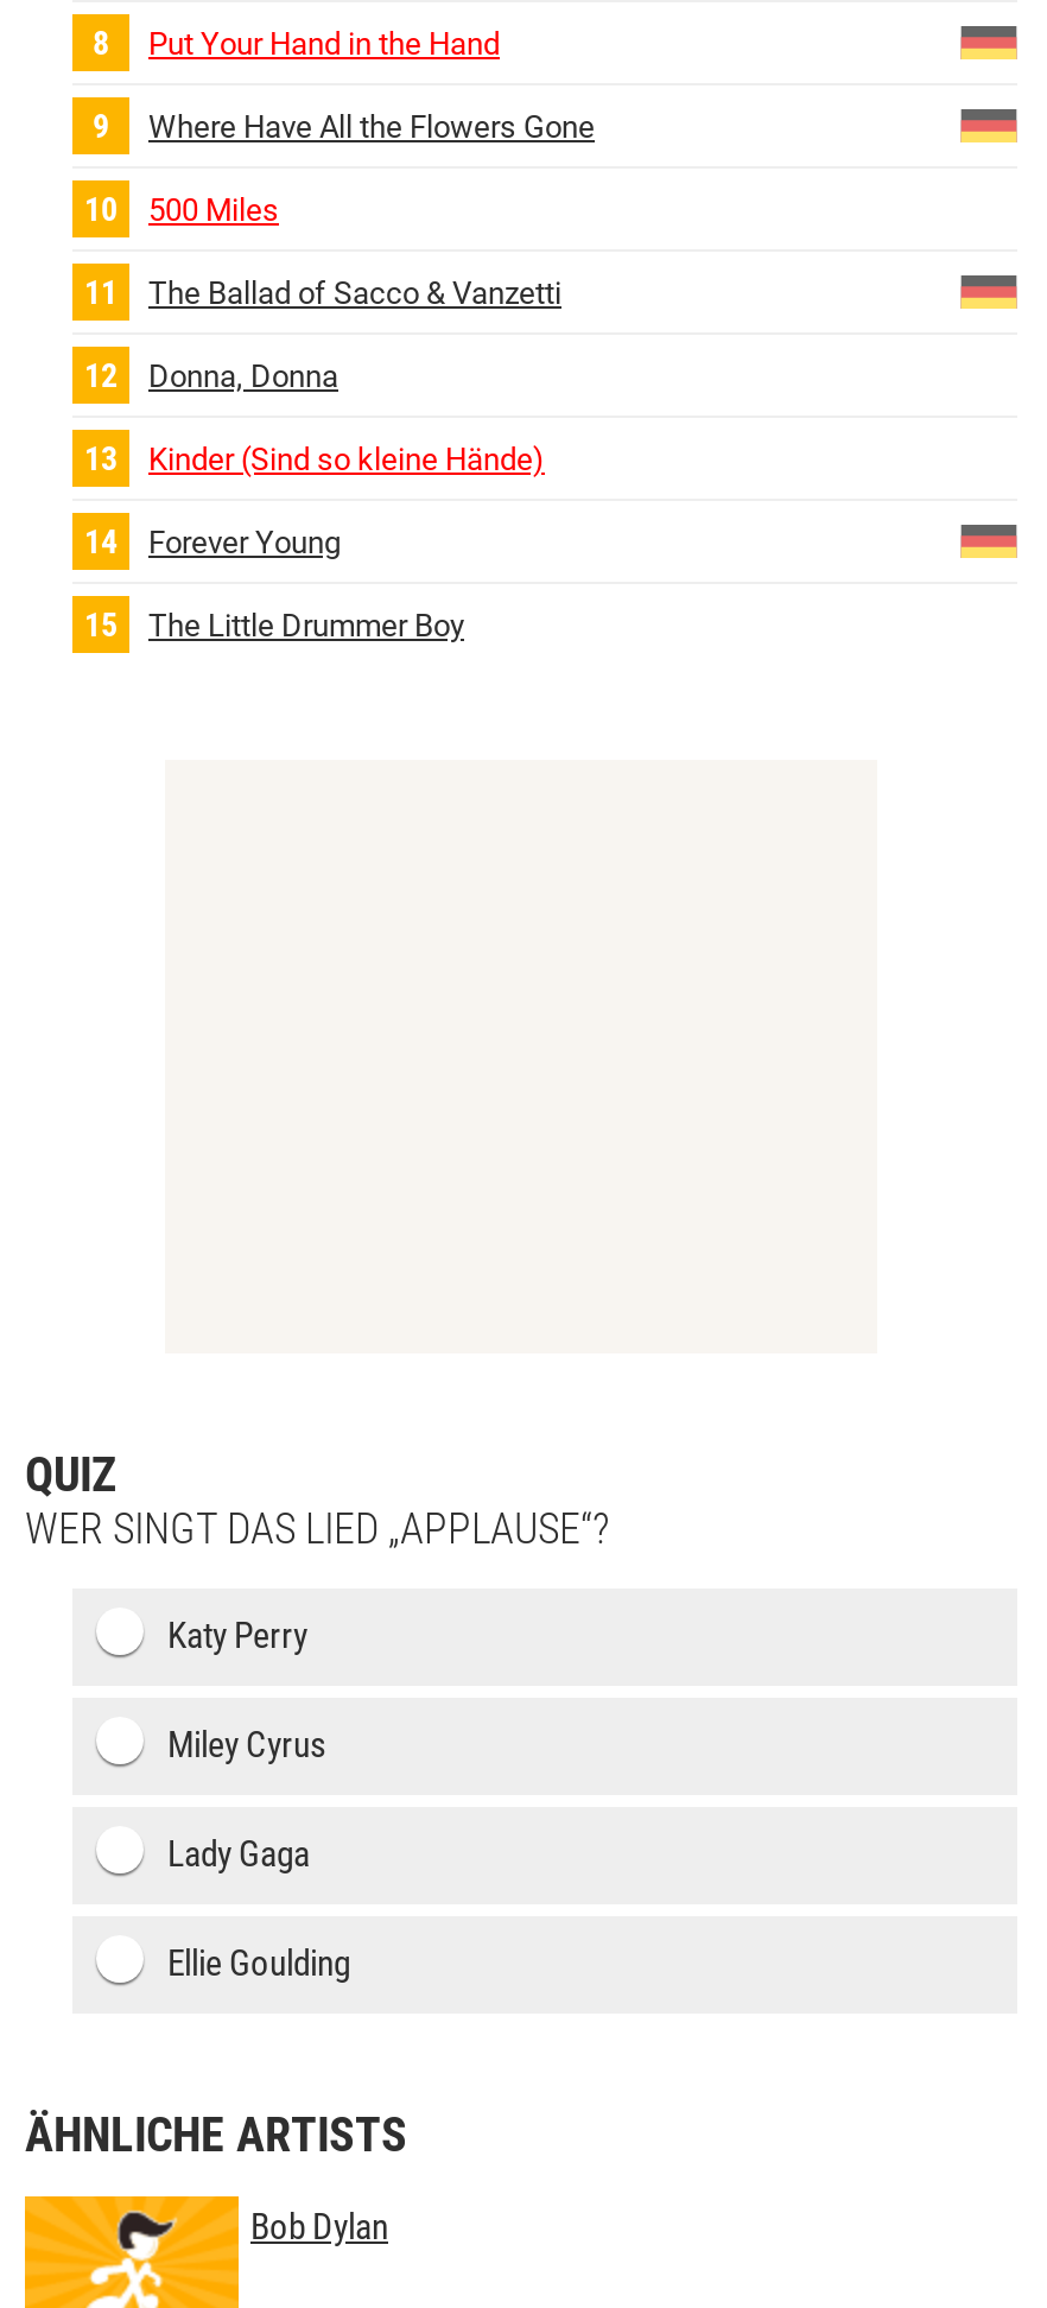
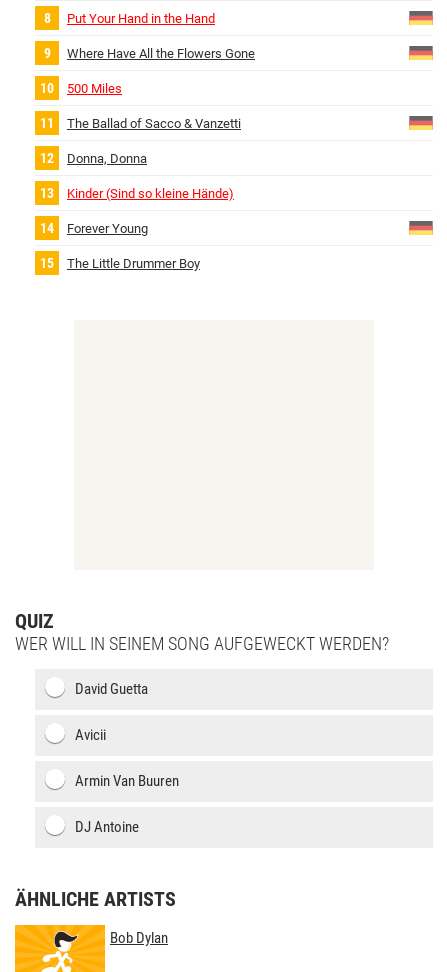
[25,1503,609,1553] WER SINGT DAS LIED „APPLAUSE“? -> [15,633,389,654] WER WILL IN SEINEM SONG AUFGEWECKT WERDEN?
[167,1615,307,1657] Katy Perry -> [75,680,148,698] David Guetta
[167,1724,326,1767] Miley Cyrus -> [75,726,106,744] Avicii
[167,1833,310,1876] Lady Gaga -> [75,772,179,790] Armin Van Buuren
[167,1942,350,1985] Ellie Goulding -> [75,818,139,836] DJ Antoine

